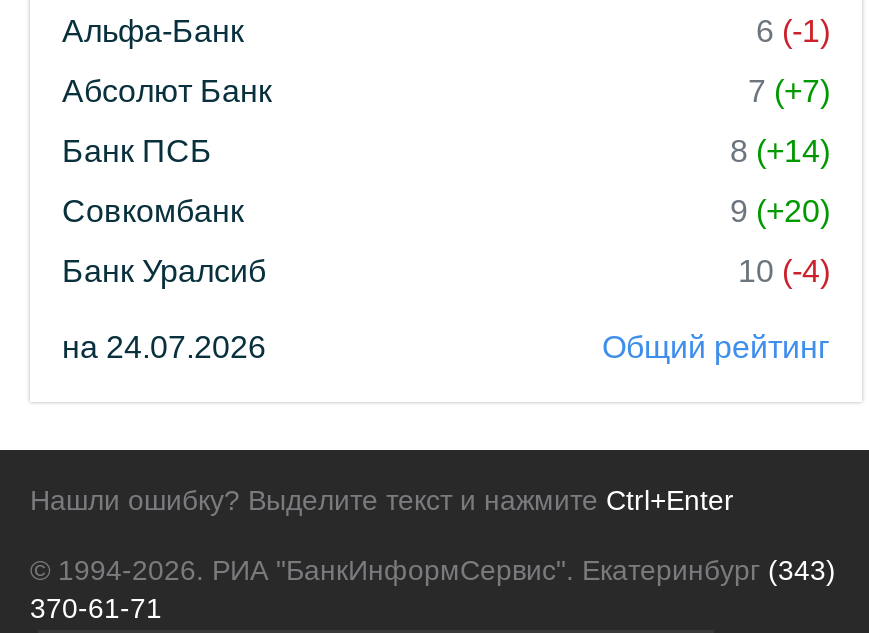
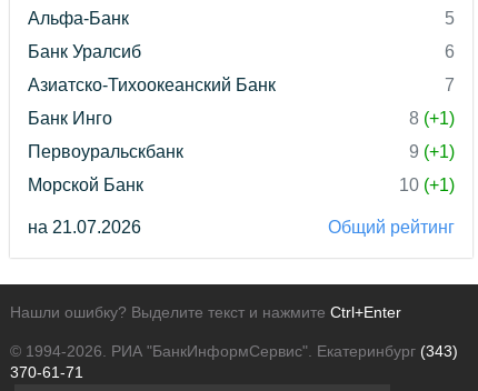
[62,14,830,228] 6 (-1) | Абсолют Банк | 7 (+7) | Банк ПСБ | 8 (+14) | Совкомбанк | 9 (+20) -> [445,9,455,28] 5
[62,254,830,364] 10 (-4) | на 24.07.2026 -> [28,42,455,237] 6 | Азиатско-Тихоокеанский Банк | 7 | Банк Инго | 8 (+1) | Первоуральскбанк | 9 (+1) | Морской Банк | 10 (+1) | на 21.07.2026
moved [62,254,266,288] -> [28,42,141,61]: Банк Уралсиб

